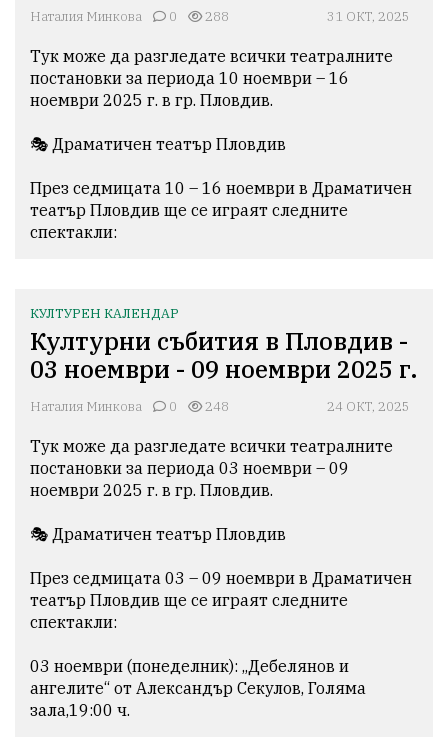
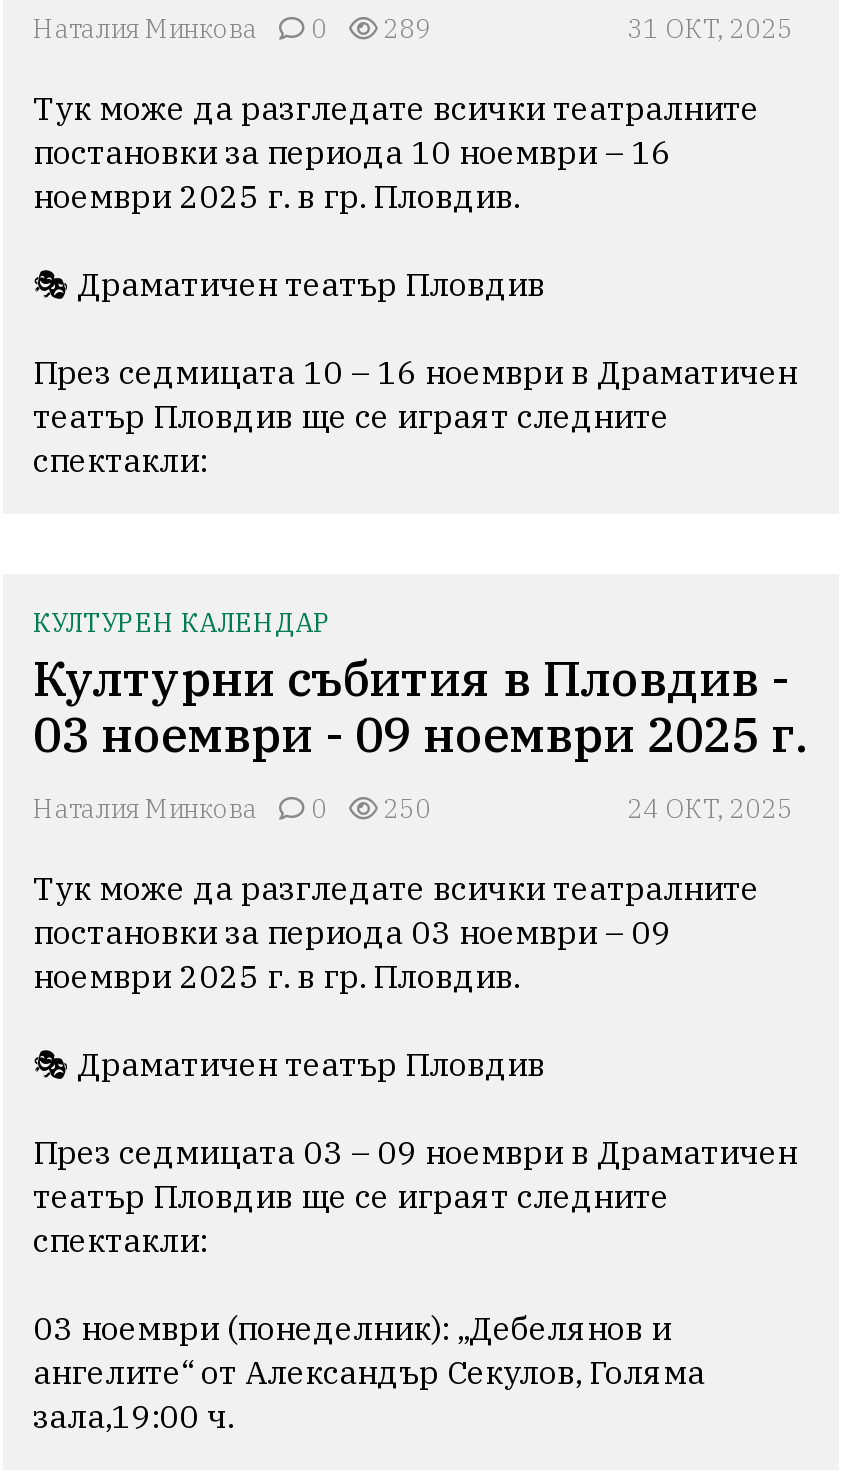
[30,8,229,25] Наталия Минкова 0 288 -> [33,12,431,46] Наталия Минкова 0 289
[30,398,229,415] Наталия Минкова 0 248 -> [33,792,431,826] Наталия Минкова 0 250

